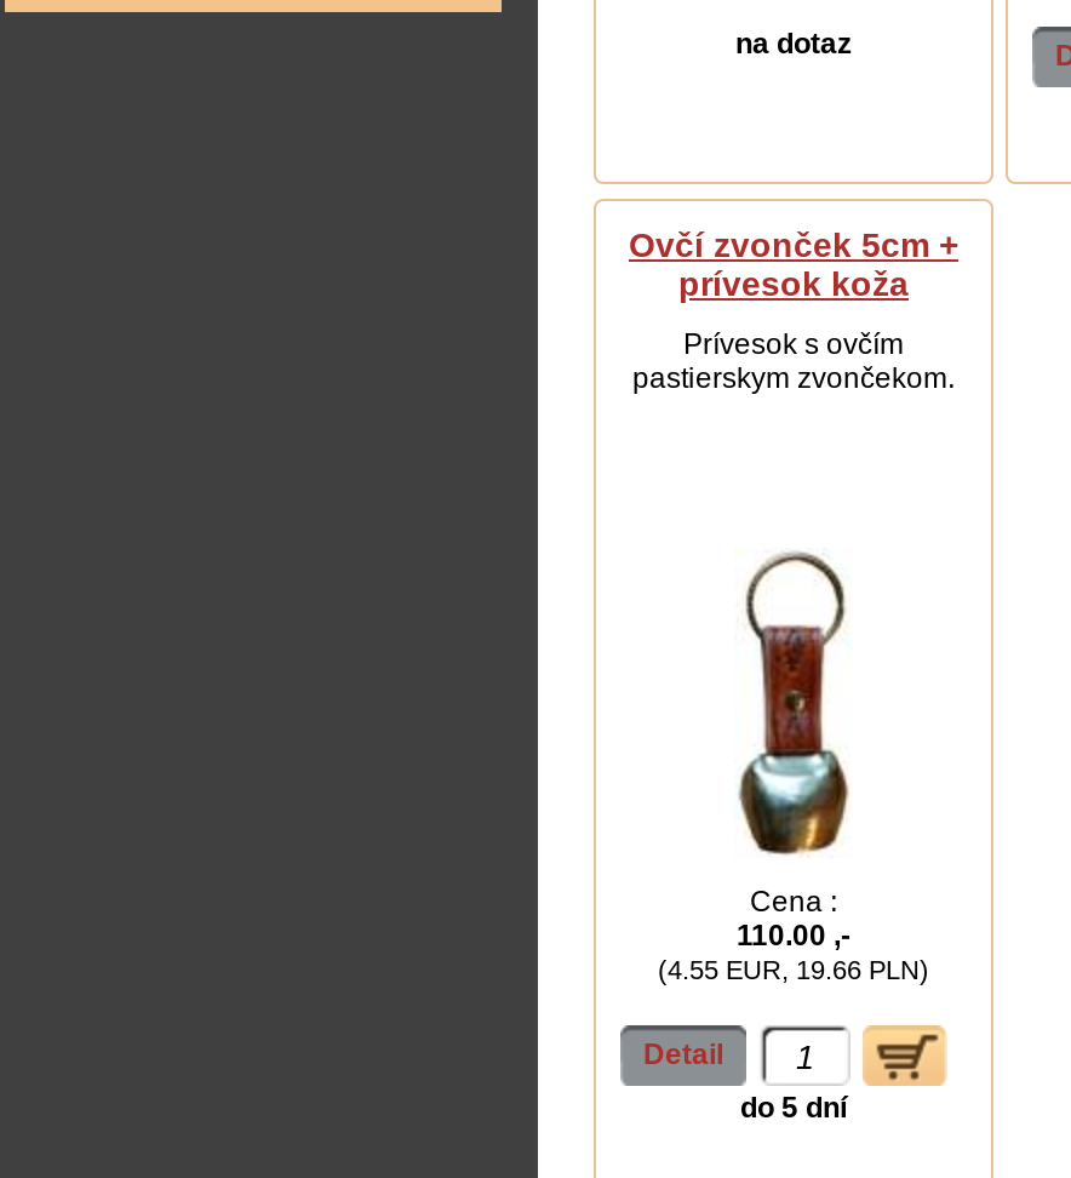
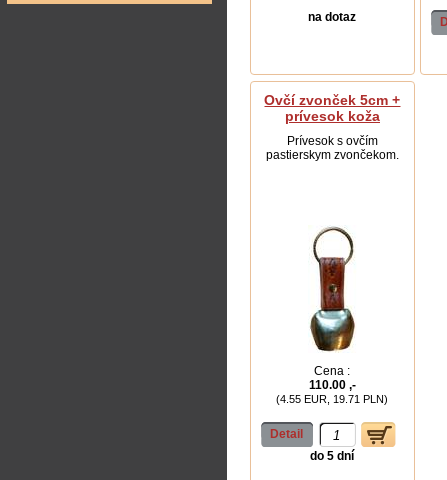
[658,955,929,984] (4.55 EUR, 19.66 PLN) -> [276,393,388,405] (4.55 EUR, 19.71 PLN)

